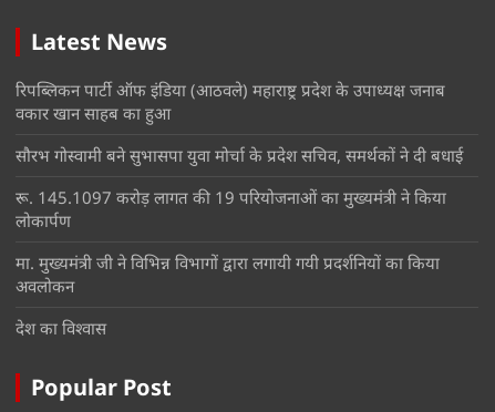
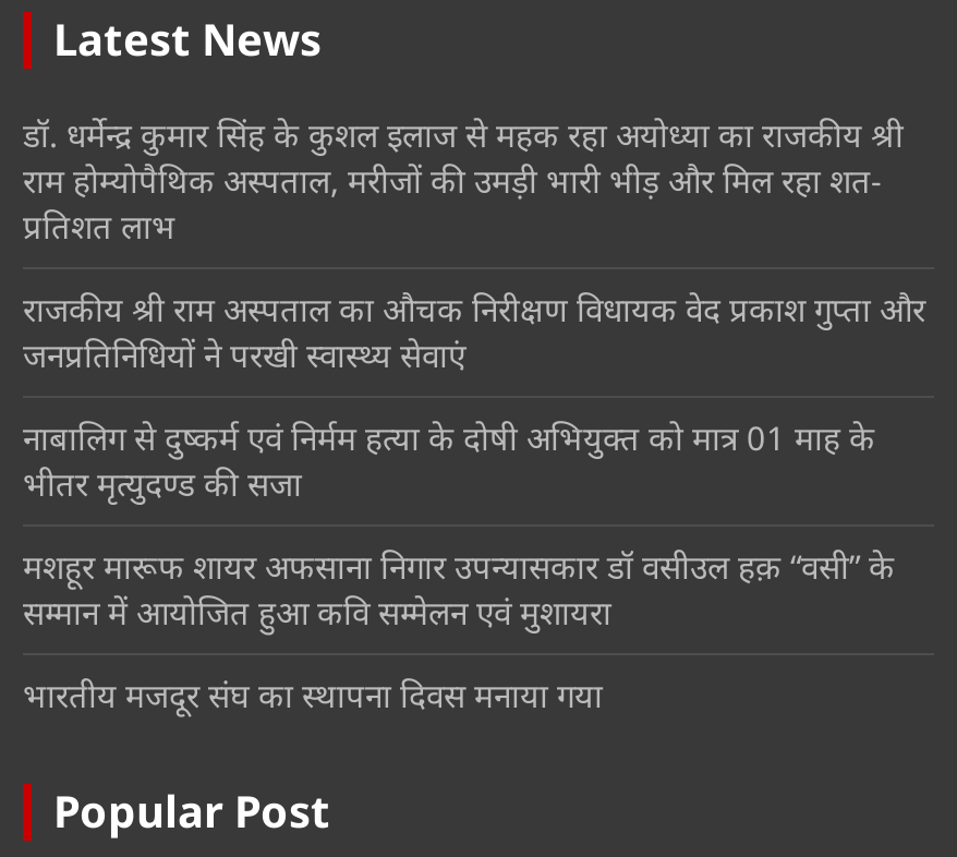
[16,79,445,124] रिपब्लिकन पार्टी ऑफ इंडिया (आठवले) महाराष्ट्र प्रदेश के उपाध्यक्ष जनाब | वकार खान साहब का हुआ -> [23,113,904,248] डॉ. धर्मेन्द्र कुमार सिंह के कुशल इलाज से महक रहा अयोध्या का राजकीय श्री | राम होम्योपैथिक अस्पताल, मरीजों की उमड़ी भारी भीड़ और मिल रहा शत- | प्रतिशत लाभ
[16,144,463,166] सौरभ गोस्वामी बने सुभासपा युवा मोर्चा के प्रदेश सचिव, समर्थकों ने दी बधाई -> [23,287,925,377] राजकीय श्री राम अस्पताल का औचक निरीक्षण विधायक वेद प्रकाश गुप्ता और | जनप्रतिनिधियों ने परखी स्वास्थ्य सेवाएं
[16,186,446,232] रू. 145.1097 करोड़ लागत की 19 परियोजनाओं का मुख्यमंत्री ने किया | लोकार्पण -> [23,416,875,505] नाबालिग से दुष्कर्म एवं निर्मम हत्या के दोषी अभियुक्त को मात्र 01 माह के | भीतर मृत्युदण्ड की सजा
[16,252,440,297] मा. मुख्यमंत्री जी ने विभिन्न विभागों द्वारा लगायी गयी प्रदर्शनियों का किया | अवलोकन -> [23,545,895,634] मशहूर मारूफ शायर अफसाना निगार उपन्यासकार डॉ वसीउल हक़ “वसी” के | सम्मान में आयोजित हुआ कवि सम्मेलन एवं मुशायरा
[16,317,106,339] देश का विश्वास -> [23,673,603,717] भारतीय मजदूर संघ का स्थापना दिवस मनाया गया

